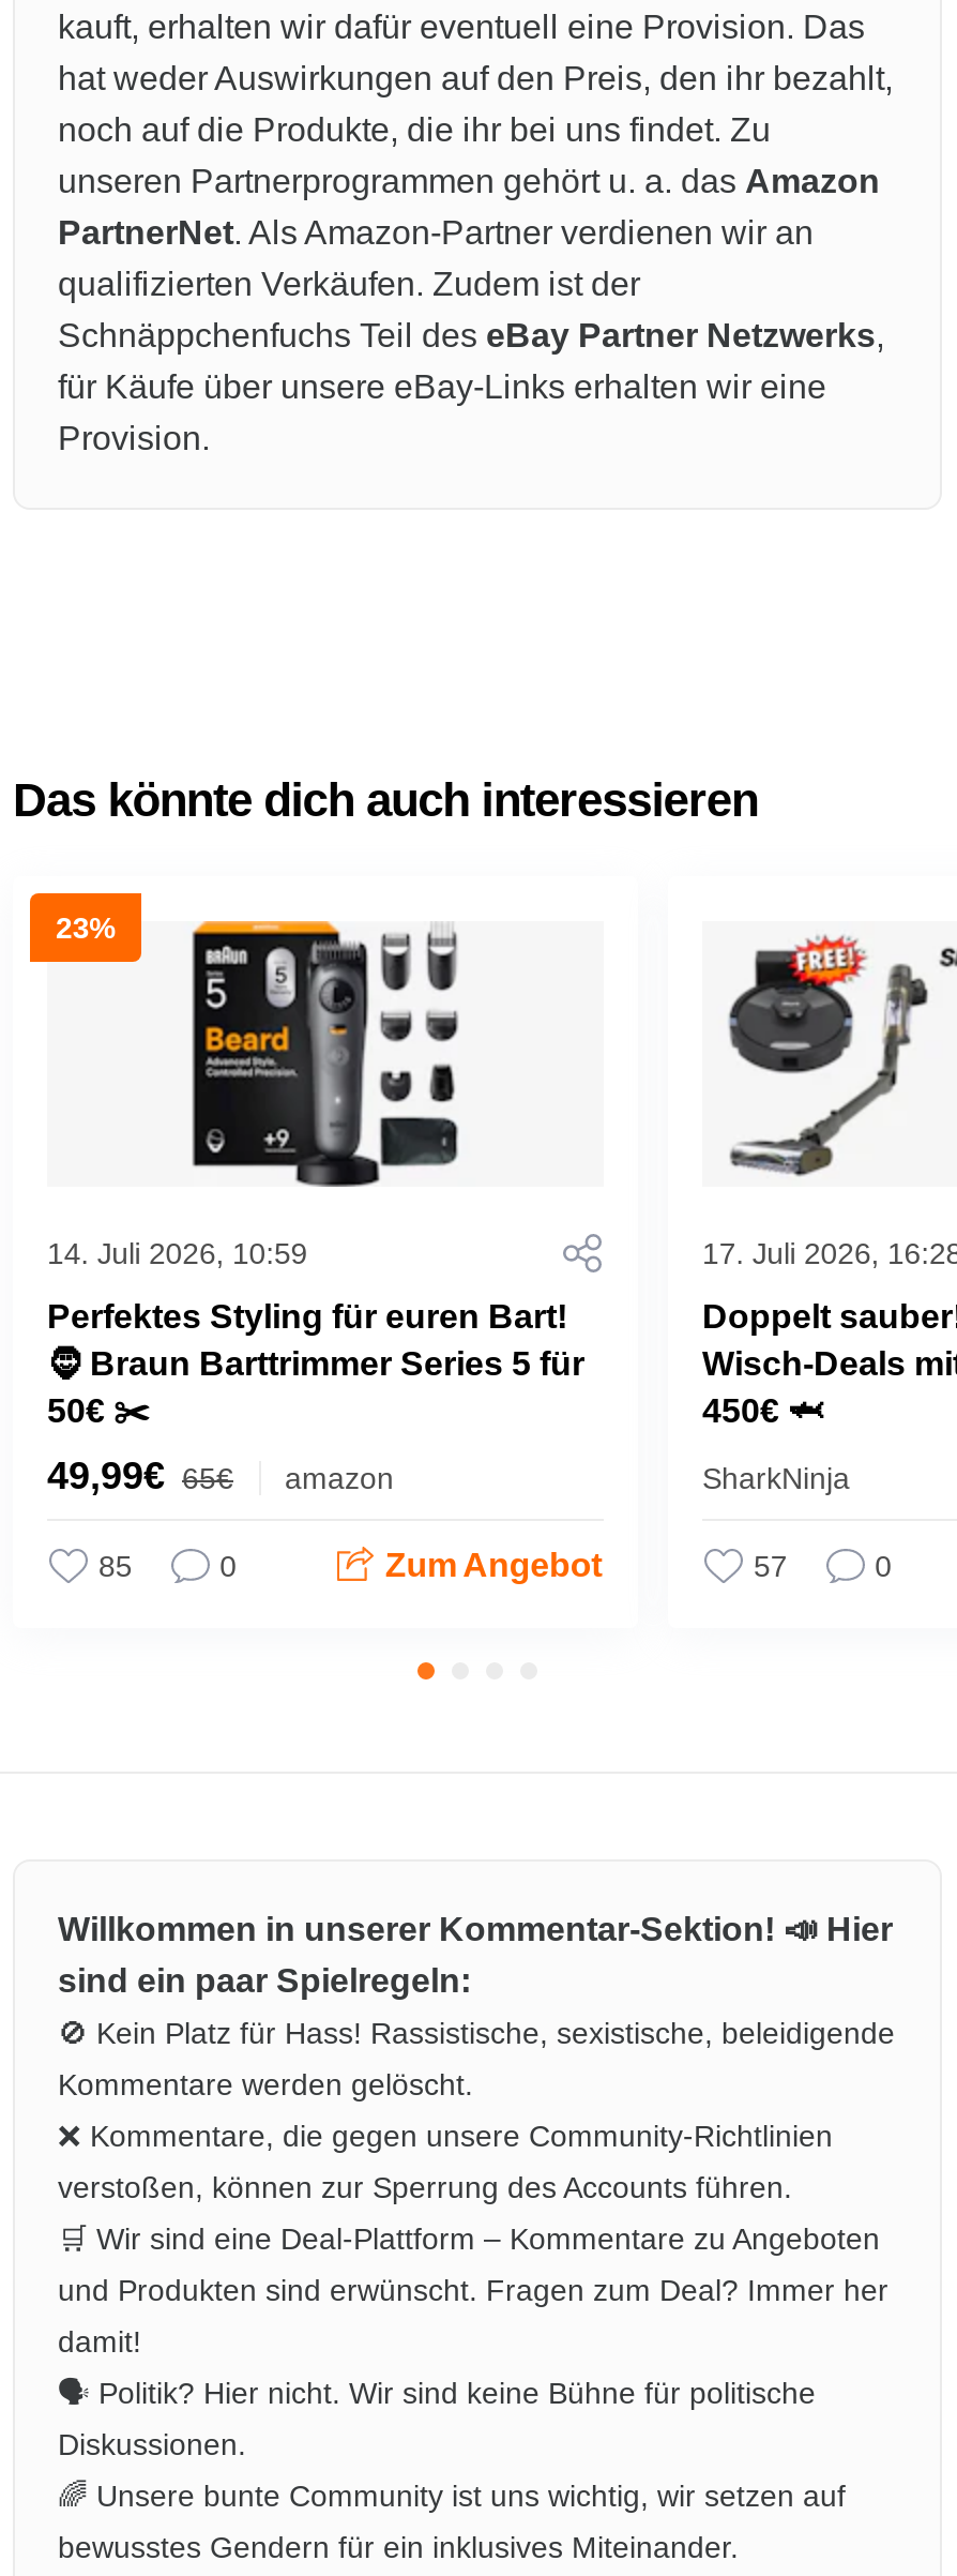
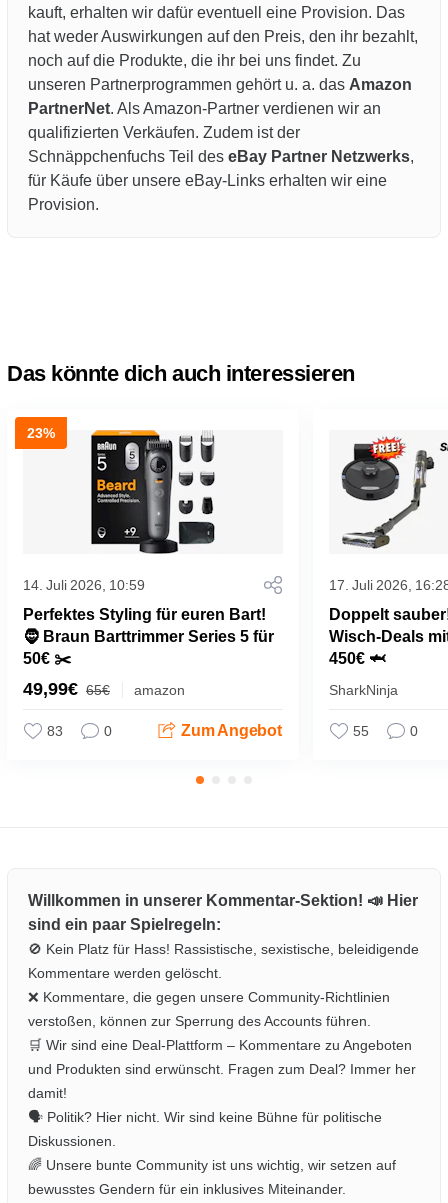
[98,1549,132,1583] 85 -> [47,723,63,739] 83
[754,1549,787,1583] 57 -> [353,723,369,739] 55

